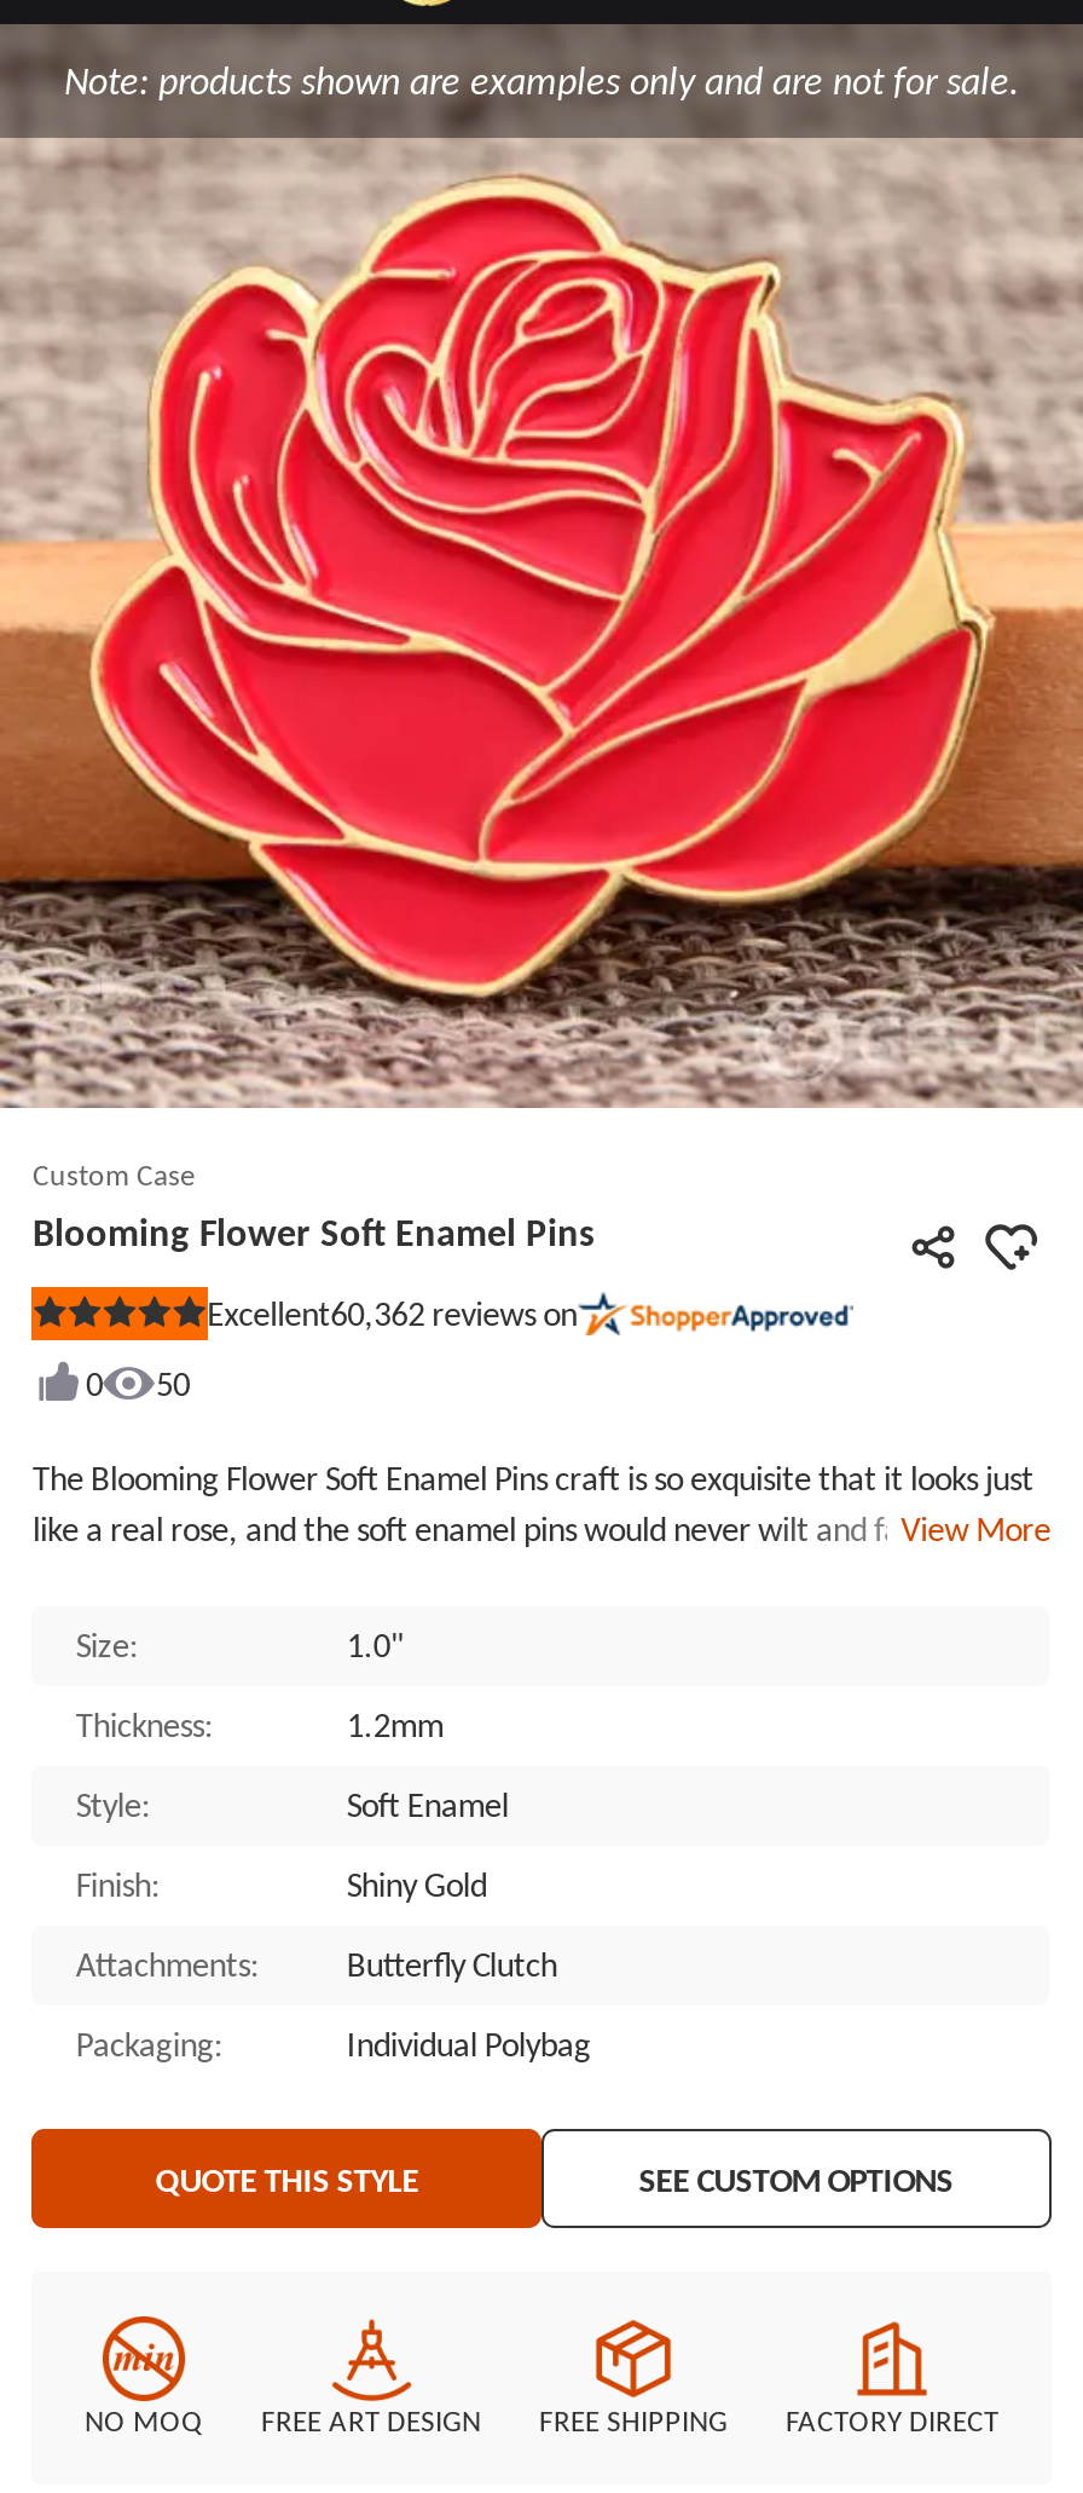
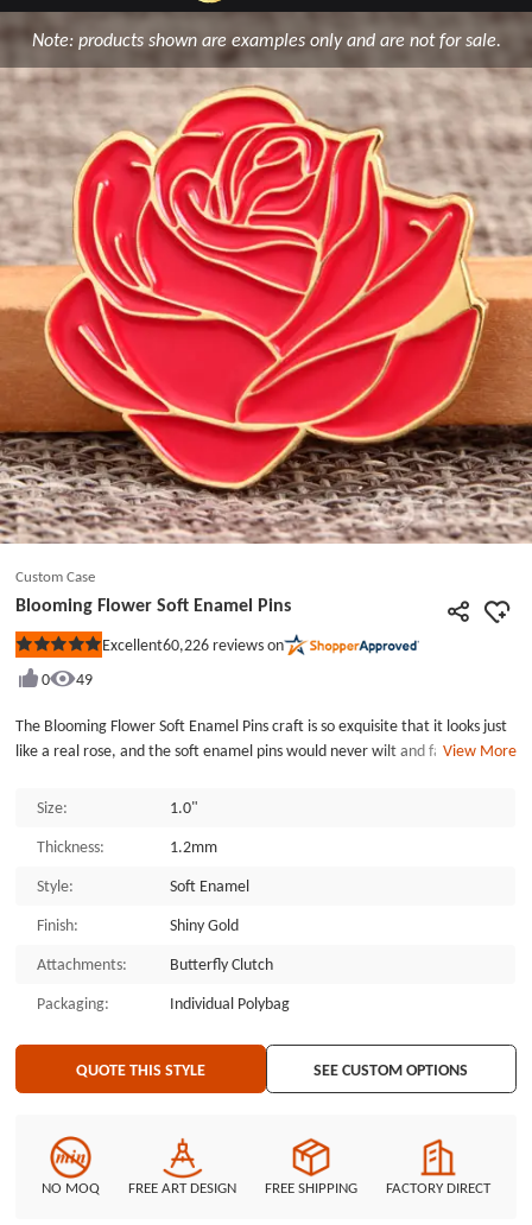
[207,1291,577,1336] Excellent60,362 reviews on -> [102,633,283,655] Excellent60,226 reviews on
[156,1362,190,1406] 50 -> [76,668,93,690] 49

